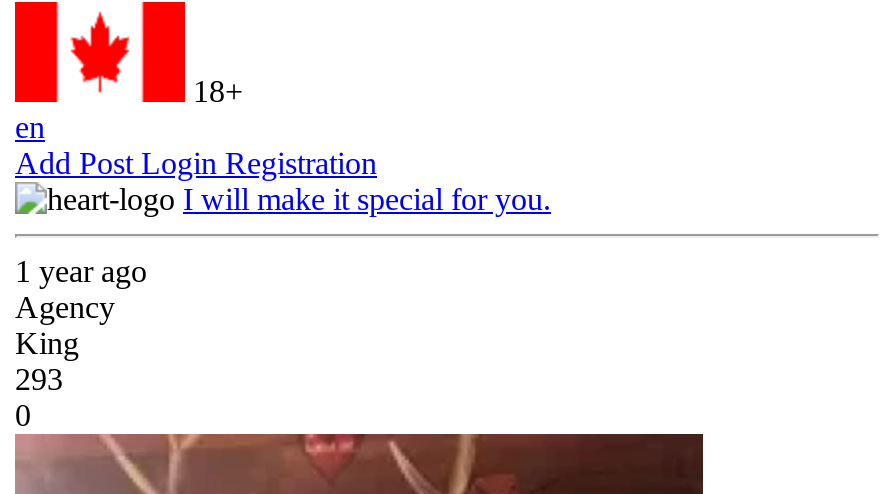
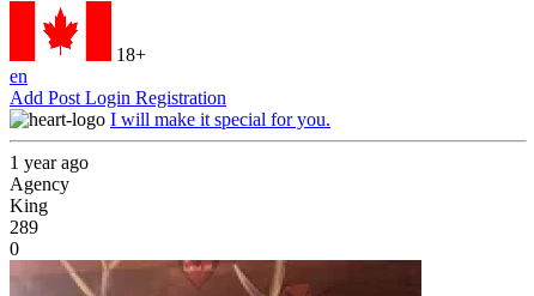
[15,362,63,396] 293 -> [10,217,38,237] 289

